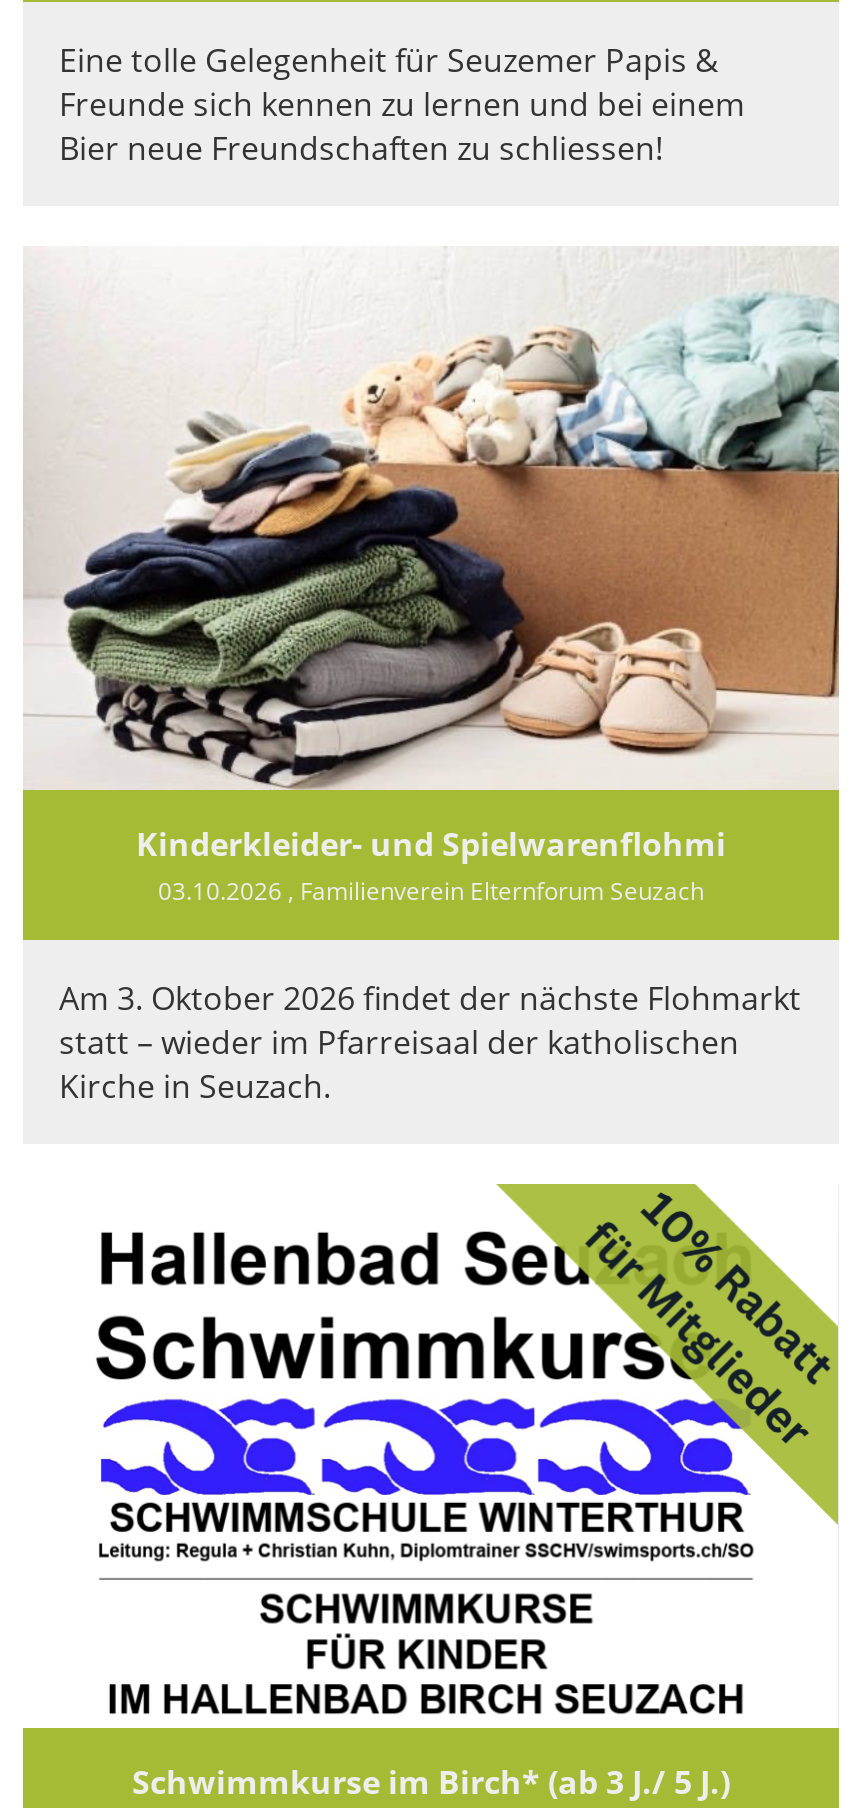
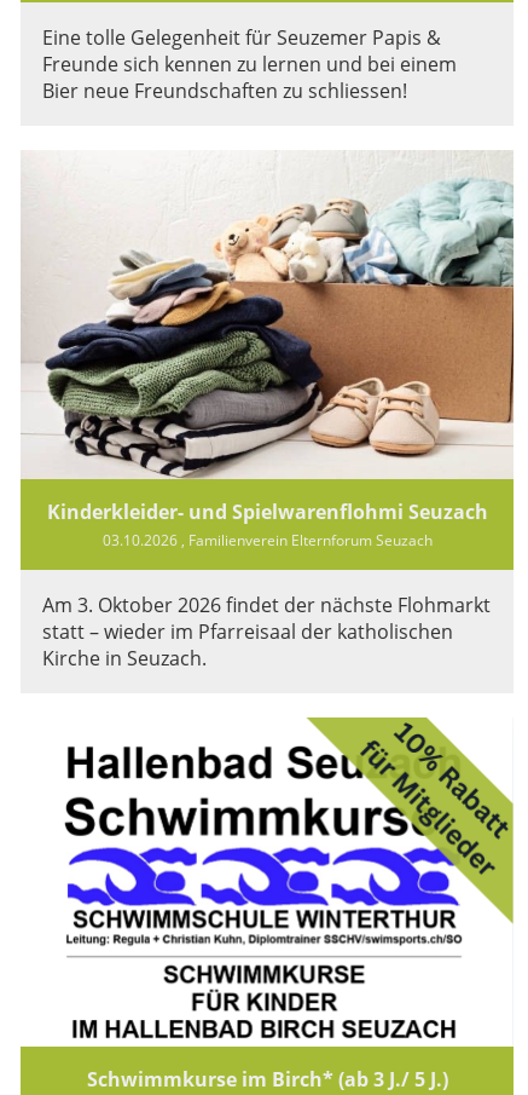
[136,822,726,866] Kinderkleider- und Spielwarenflohmi -> [47,498,488,525] Kinderkleider- und Spielwarenflohmi Seuzach

